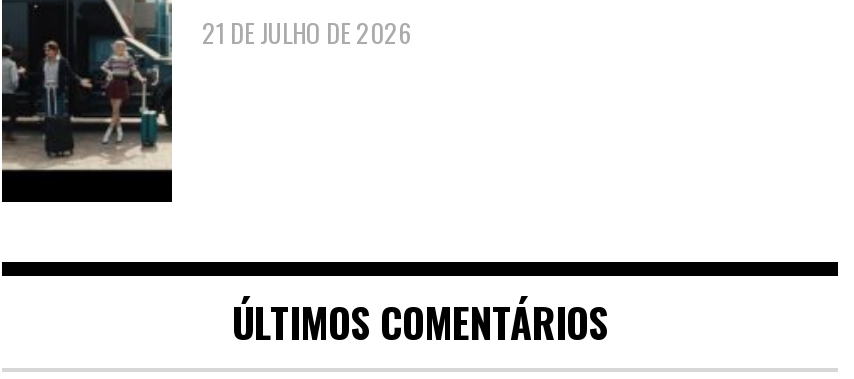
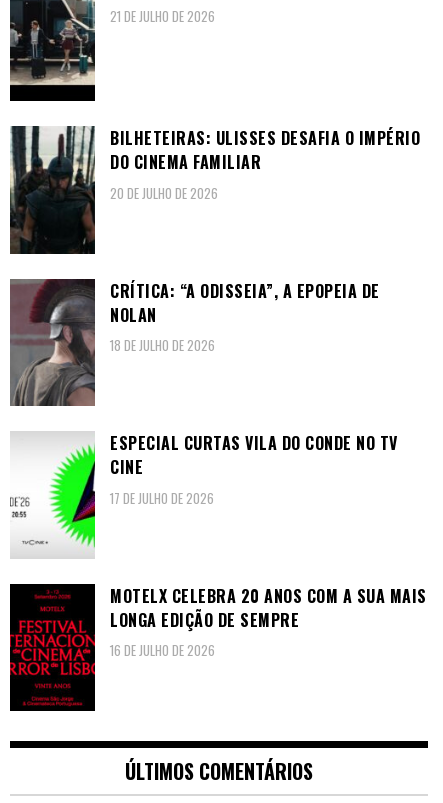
none -> [9,583,426,707] [image] | MOTELX CELEBRA 20 ANOS COM A SUA MAIS | LONGA EDIÇÃO DE SEMPRE | 16 DE JULHO DE 2026
none -> [10,125,420,255] [image] | BILHETEIRAS: ULISSES DESAFIA O IMPÉRIO | DO CINEMA FAMILIAR | 20 DE JULHO DE 2026
none -> [10,278,379,407] [image] | CRÍTICA: “A ODISSEIA”, A EPOPEIA DE | NOLAN | 18 DE JULHO DE 2026
none -> [11,431,397,558] [image] | ESPECIAL CURTAS VILA DO CONDE NO TV | CINE | 17 DE JULHO DE 2026

